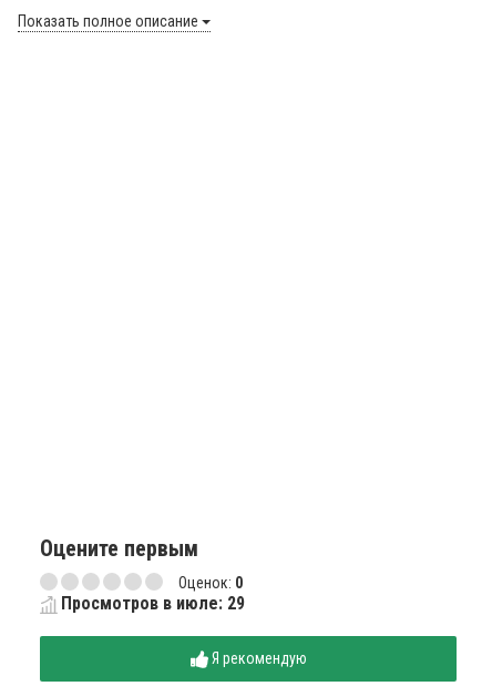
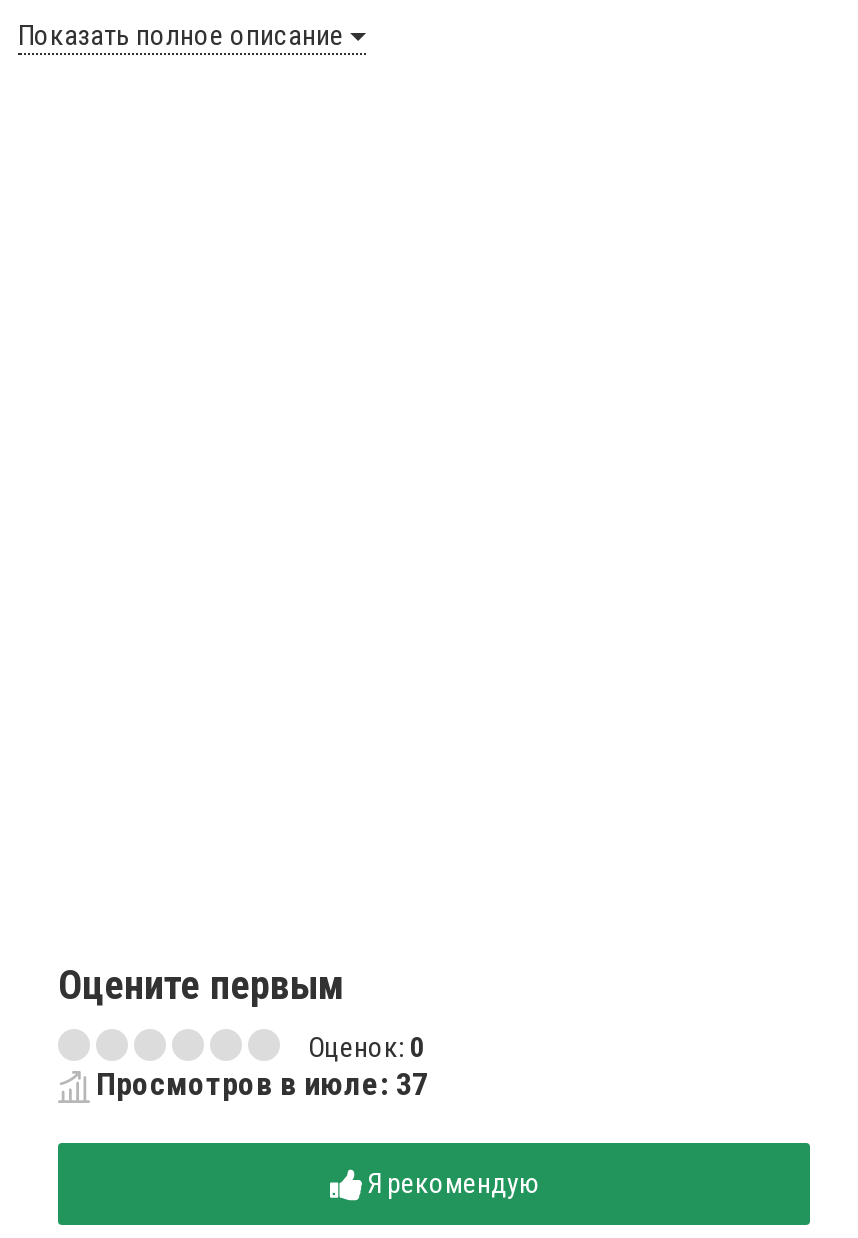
[61,593,245,614] Просмотров в июле: 29 -> [96,1065,428,1103] Просмотров в июле: 37

